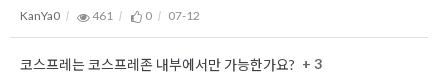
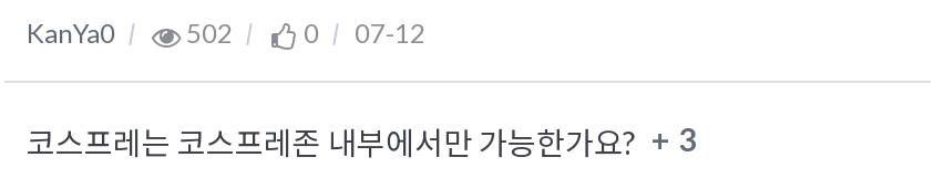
[92,8,113,23] 461 -> [186,17,233,51] 502

